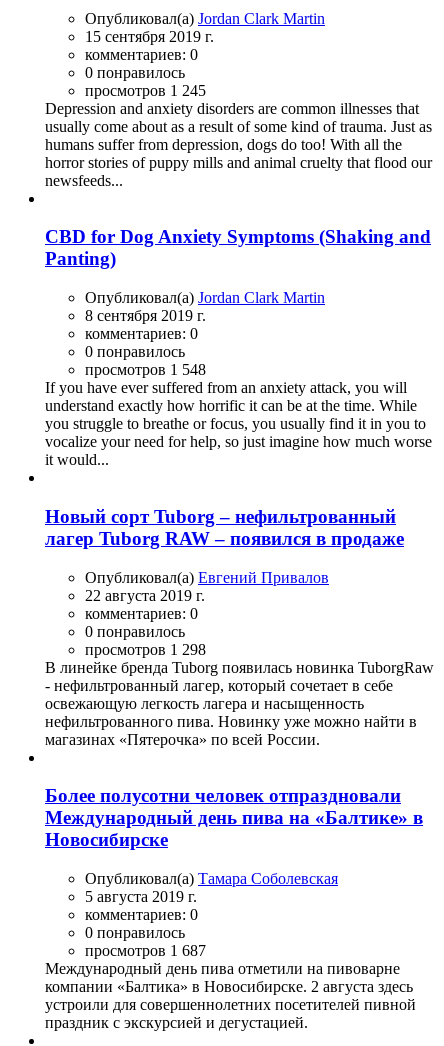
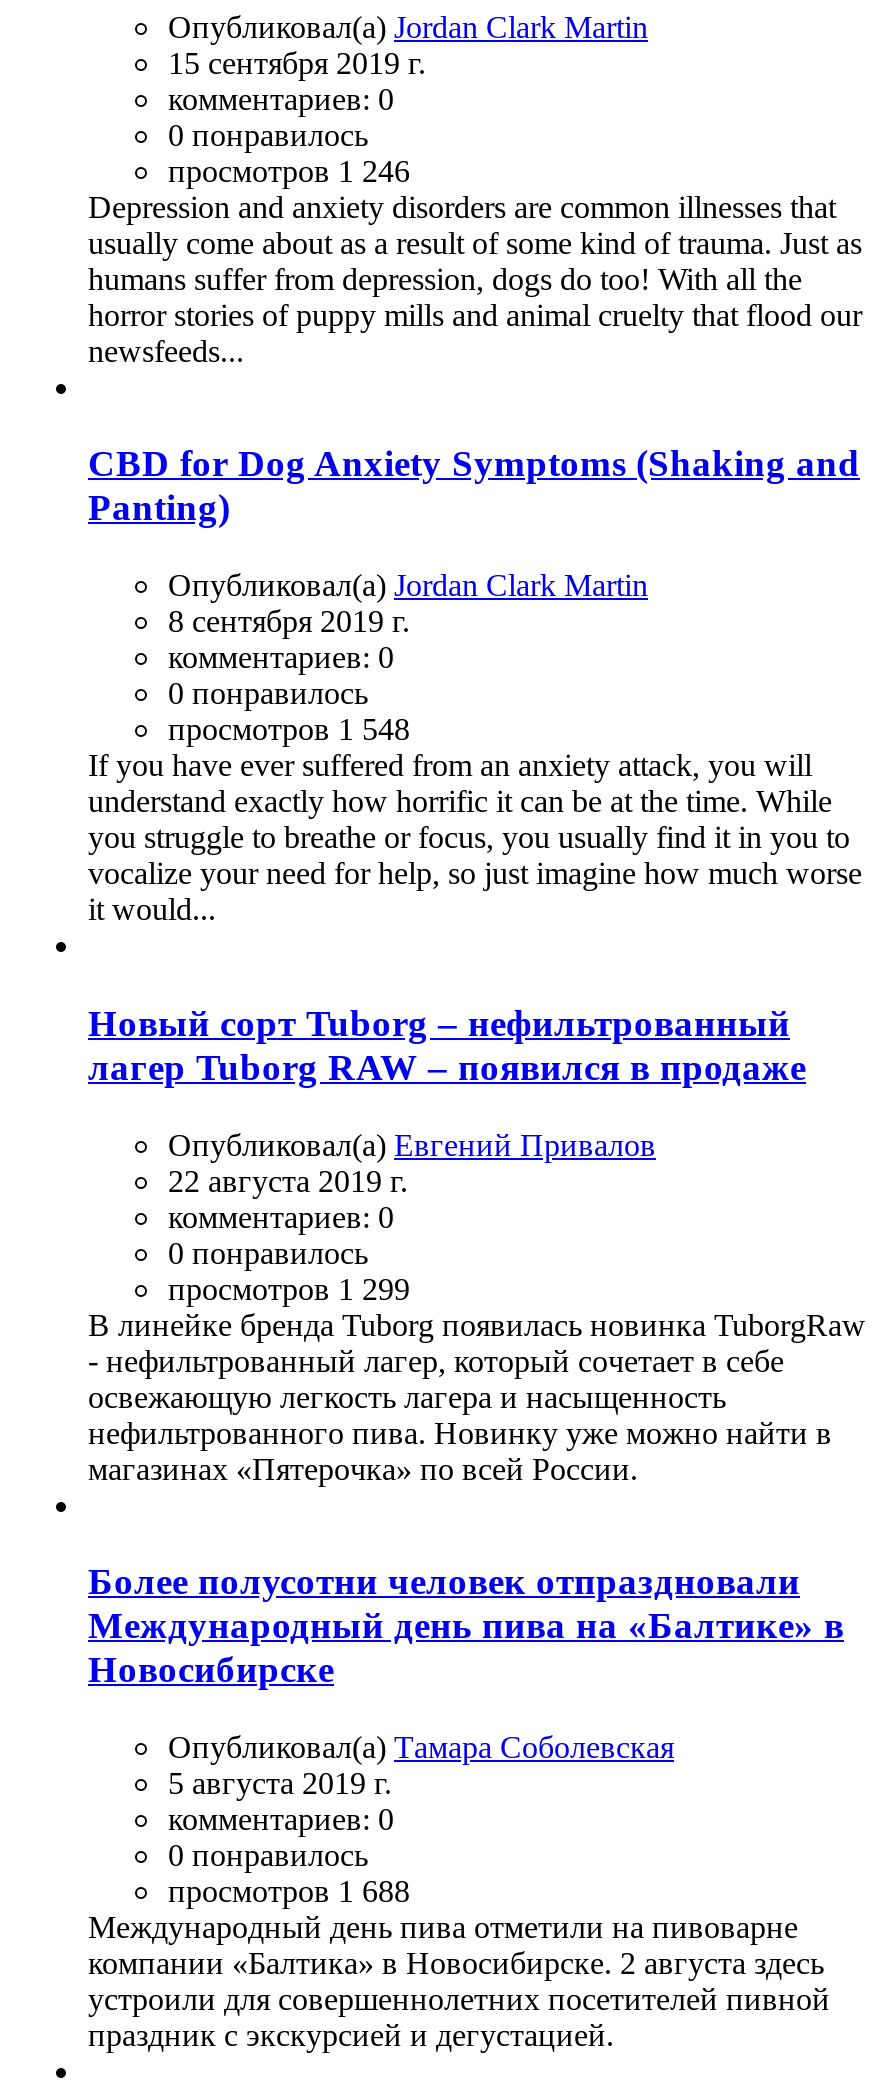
[85,82,206,99] просмотров 1 245 -> [168,153,410,187] просмотров 1 246
[85,641,206,658] просмотров 1 298 -> [168,1271,410,1305] просмотров 1 299
[85,942,206,959] просмотров 1 687 -> [168,1874,410,1908] просмотров 1 688

